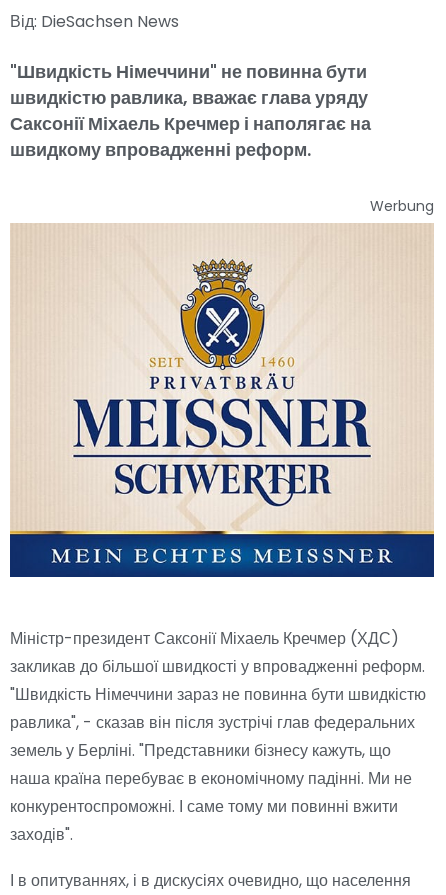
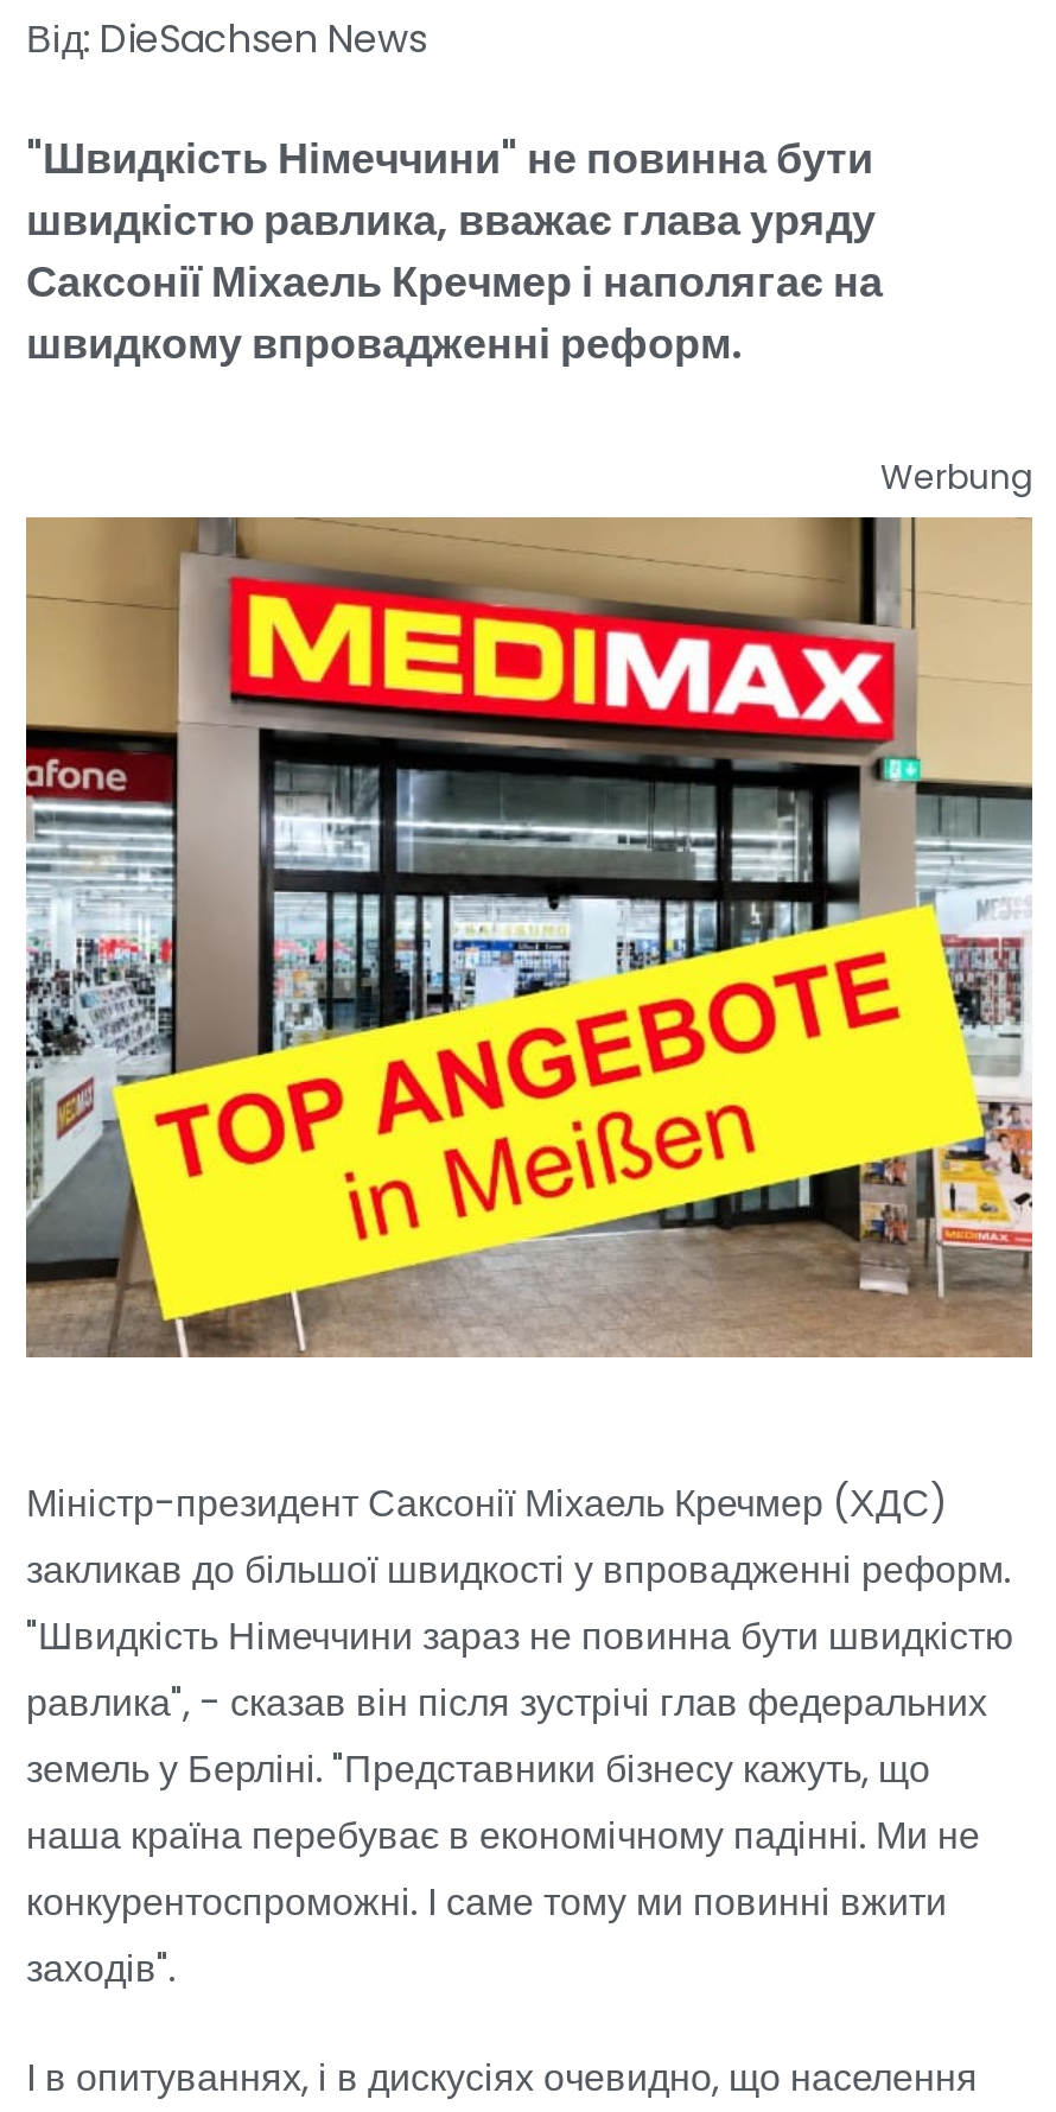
[9,223,435,578] [image] -> [24,515,1035,1360] [image]

